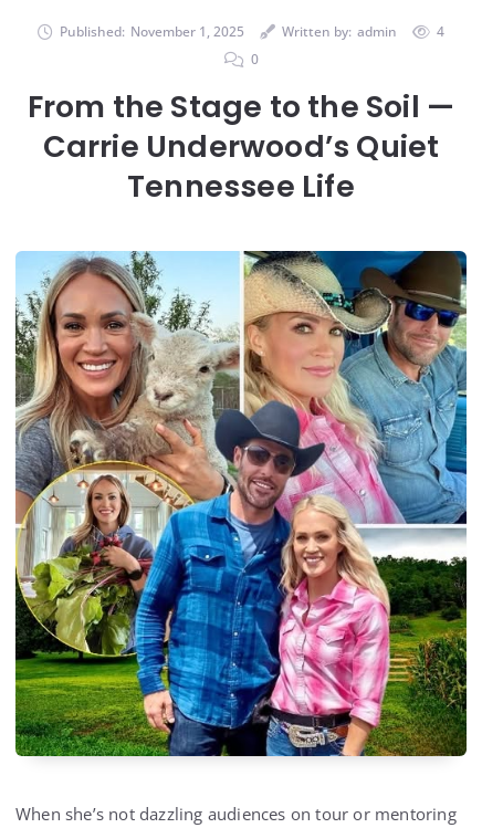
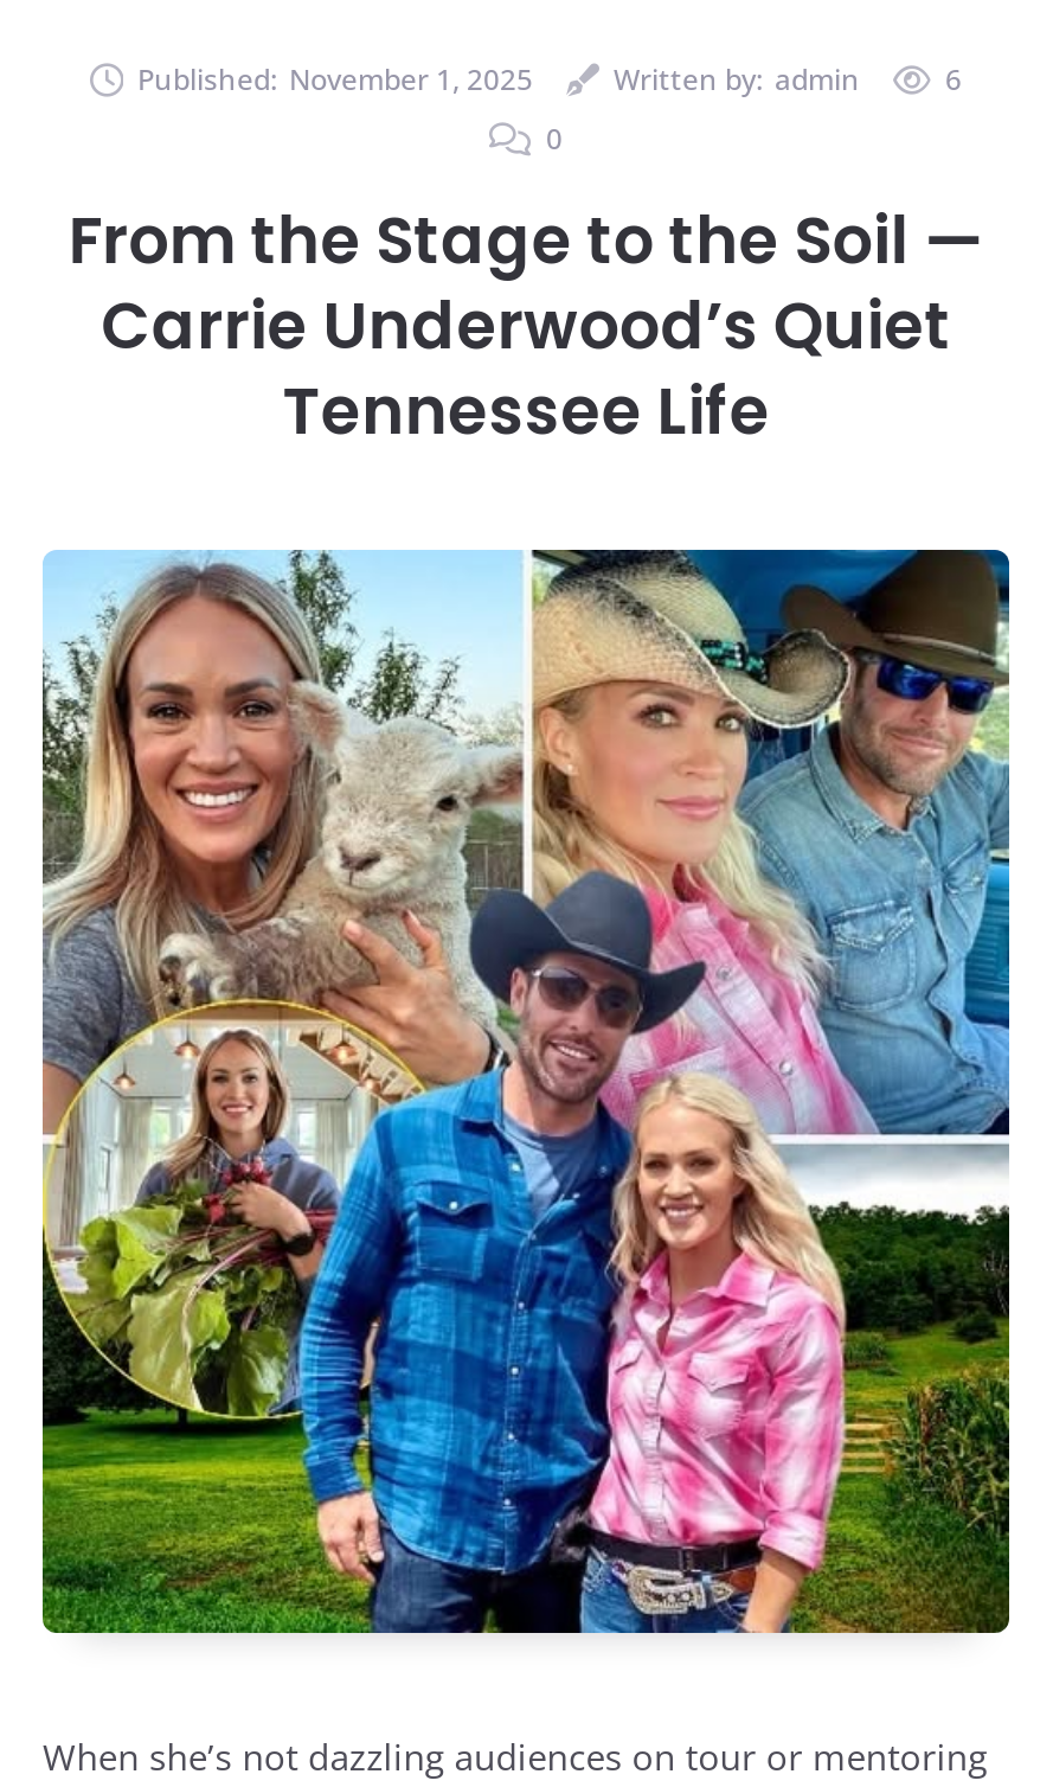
[437,22,444,41] 4 -> [945,59,962,100] 6

